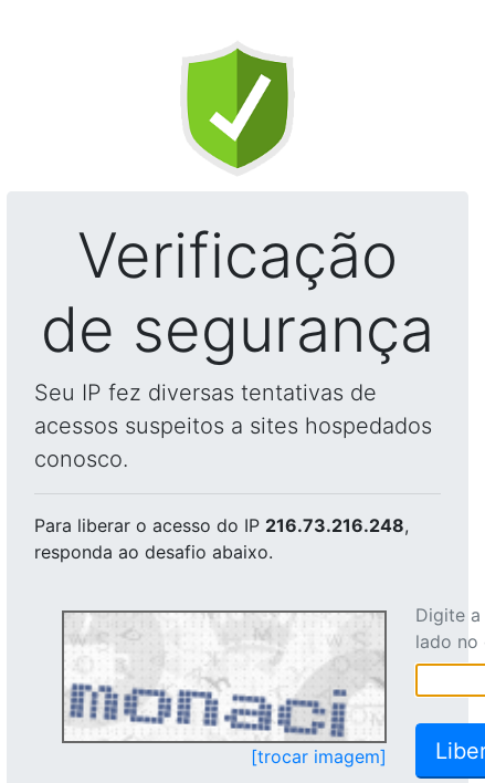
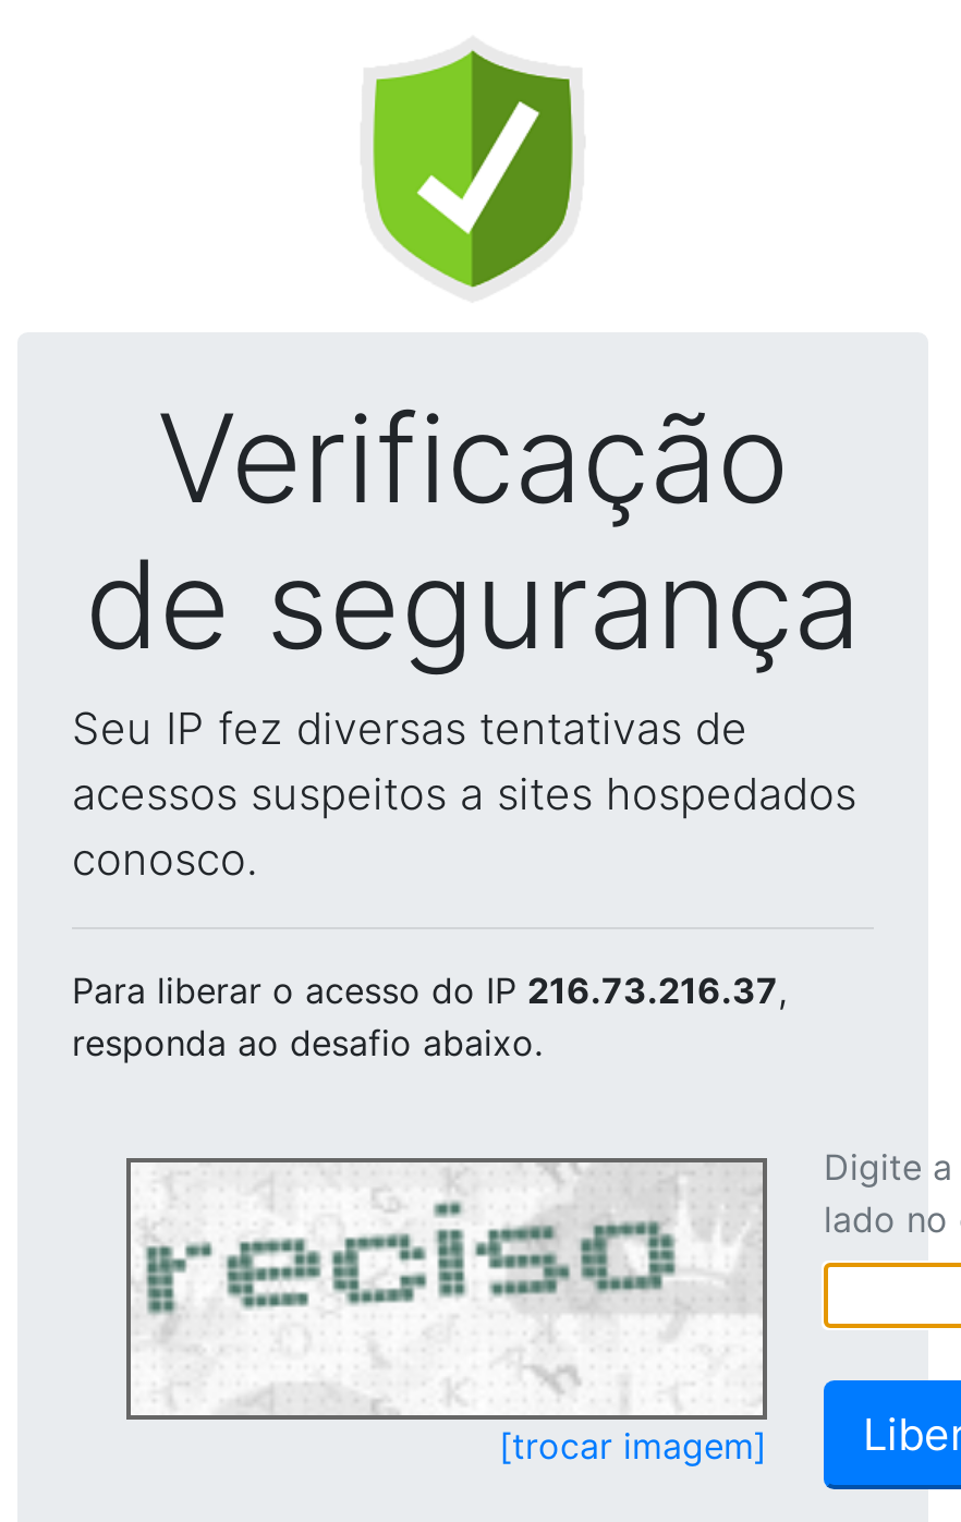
[34,514,409,536] Para liberar o acesso do IP 216.73.216.248, -> [72,969,787,1012] Para liberar o acesso do IP 216.73.216.37,
[67,616,367,739] [image] -> [139,1169,734,1413] [image]

